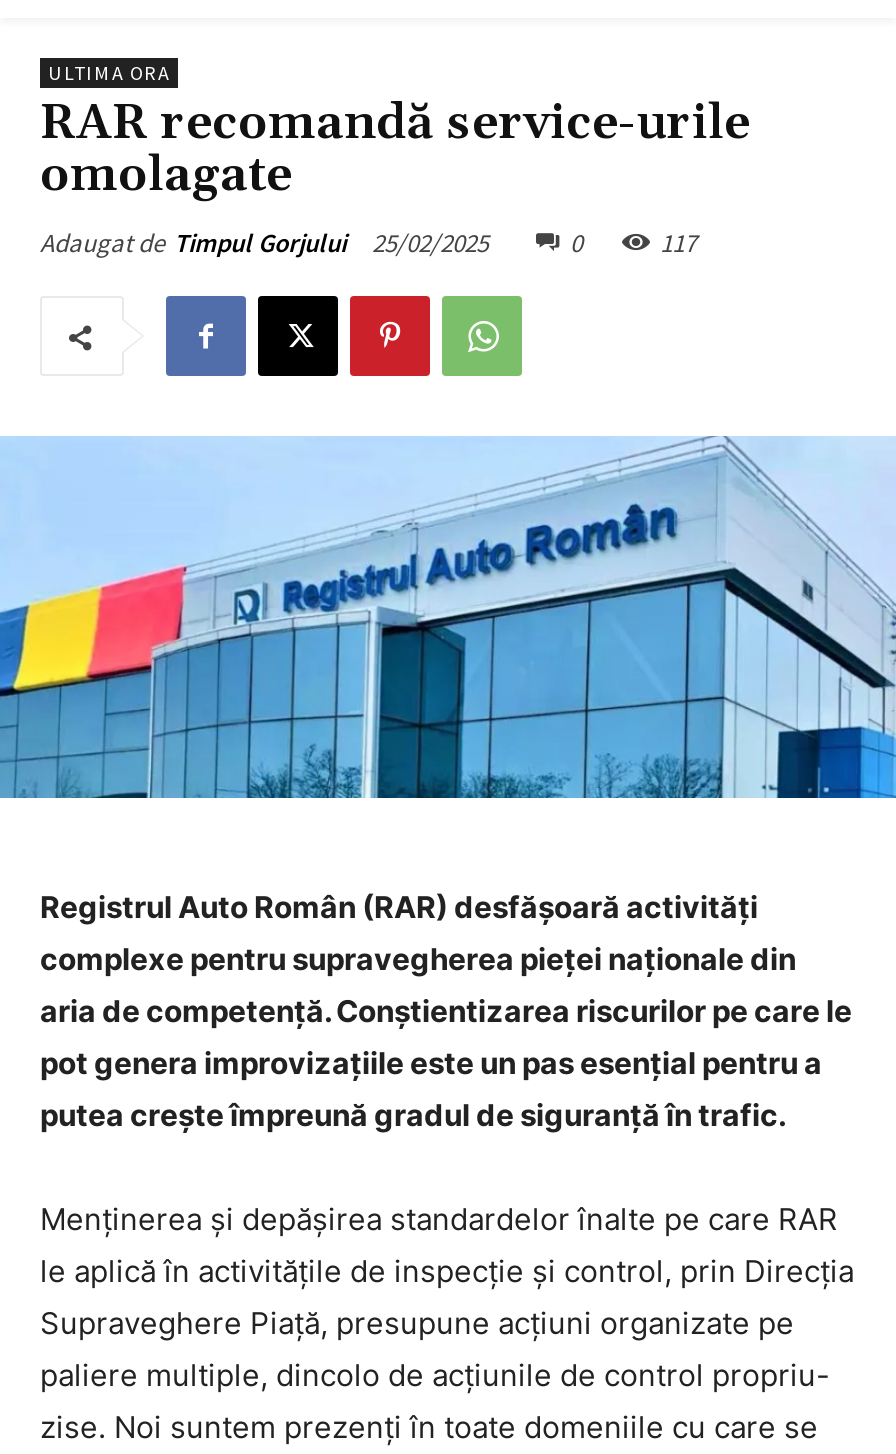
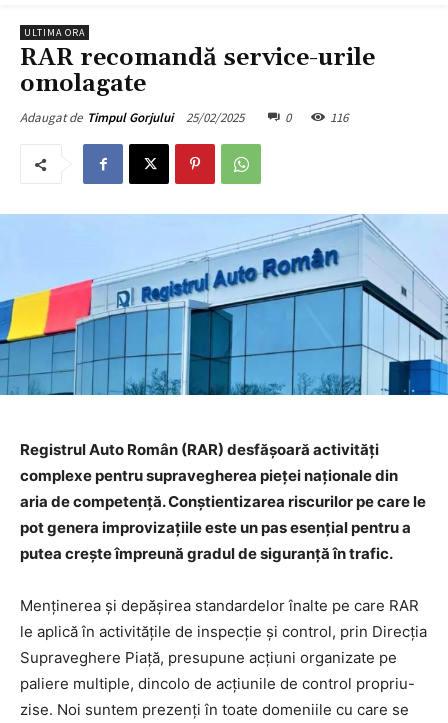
[660,226,696,260] 117 -> [330,109,348,126] 116

